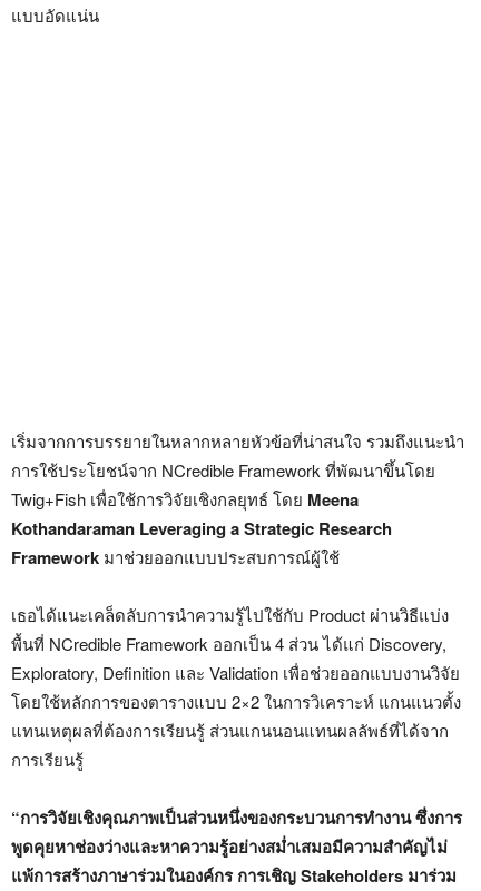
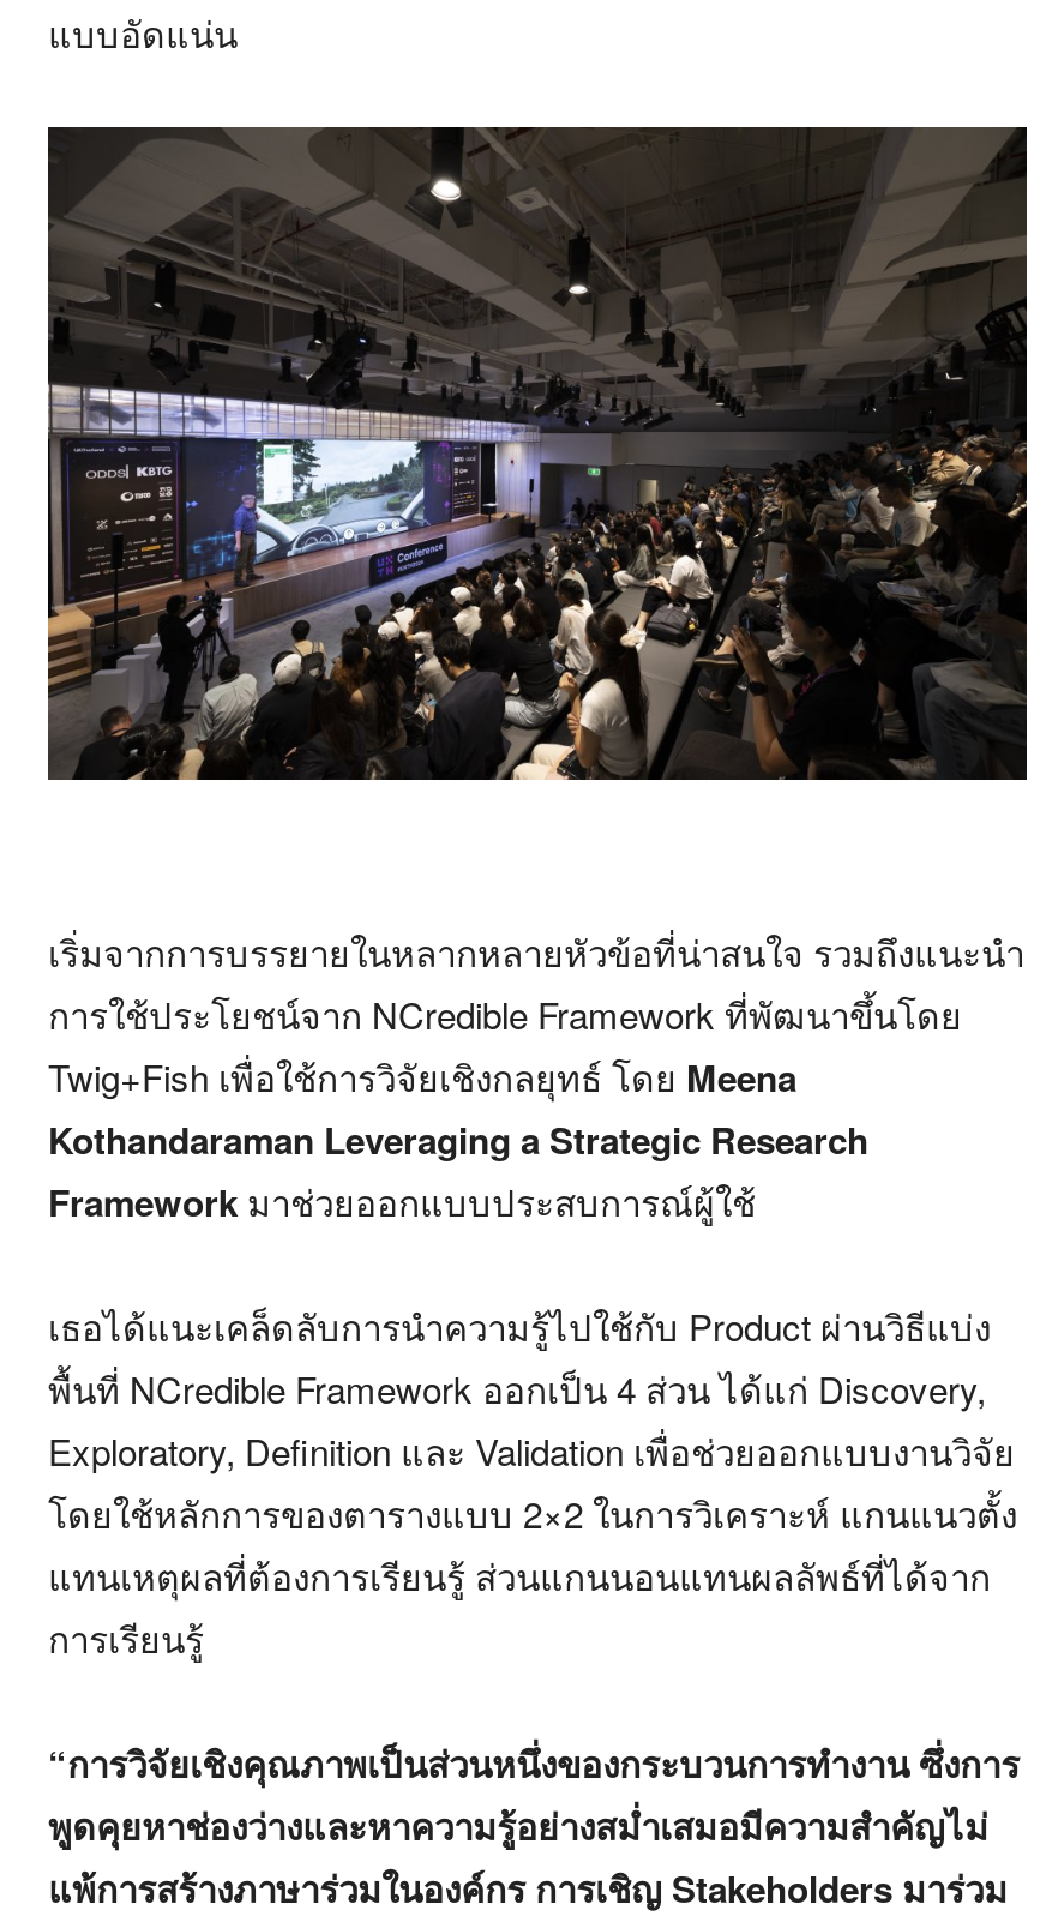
none -> [46,125,1029,782] [image]

